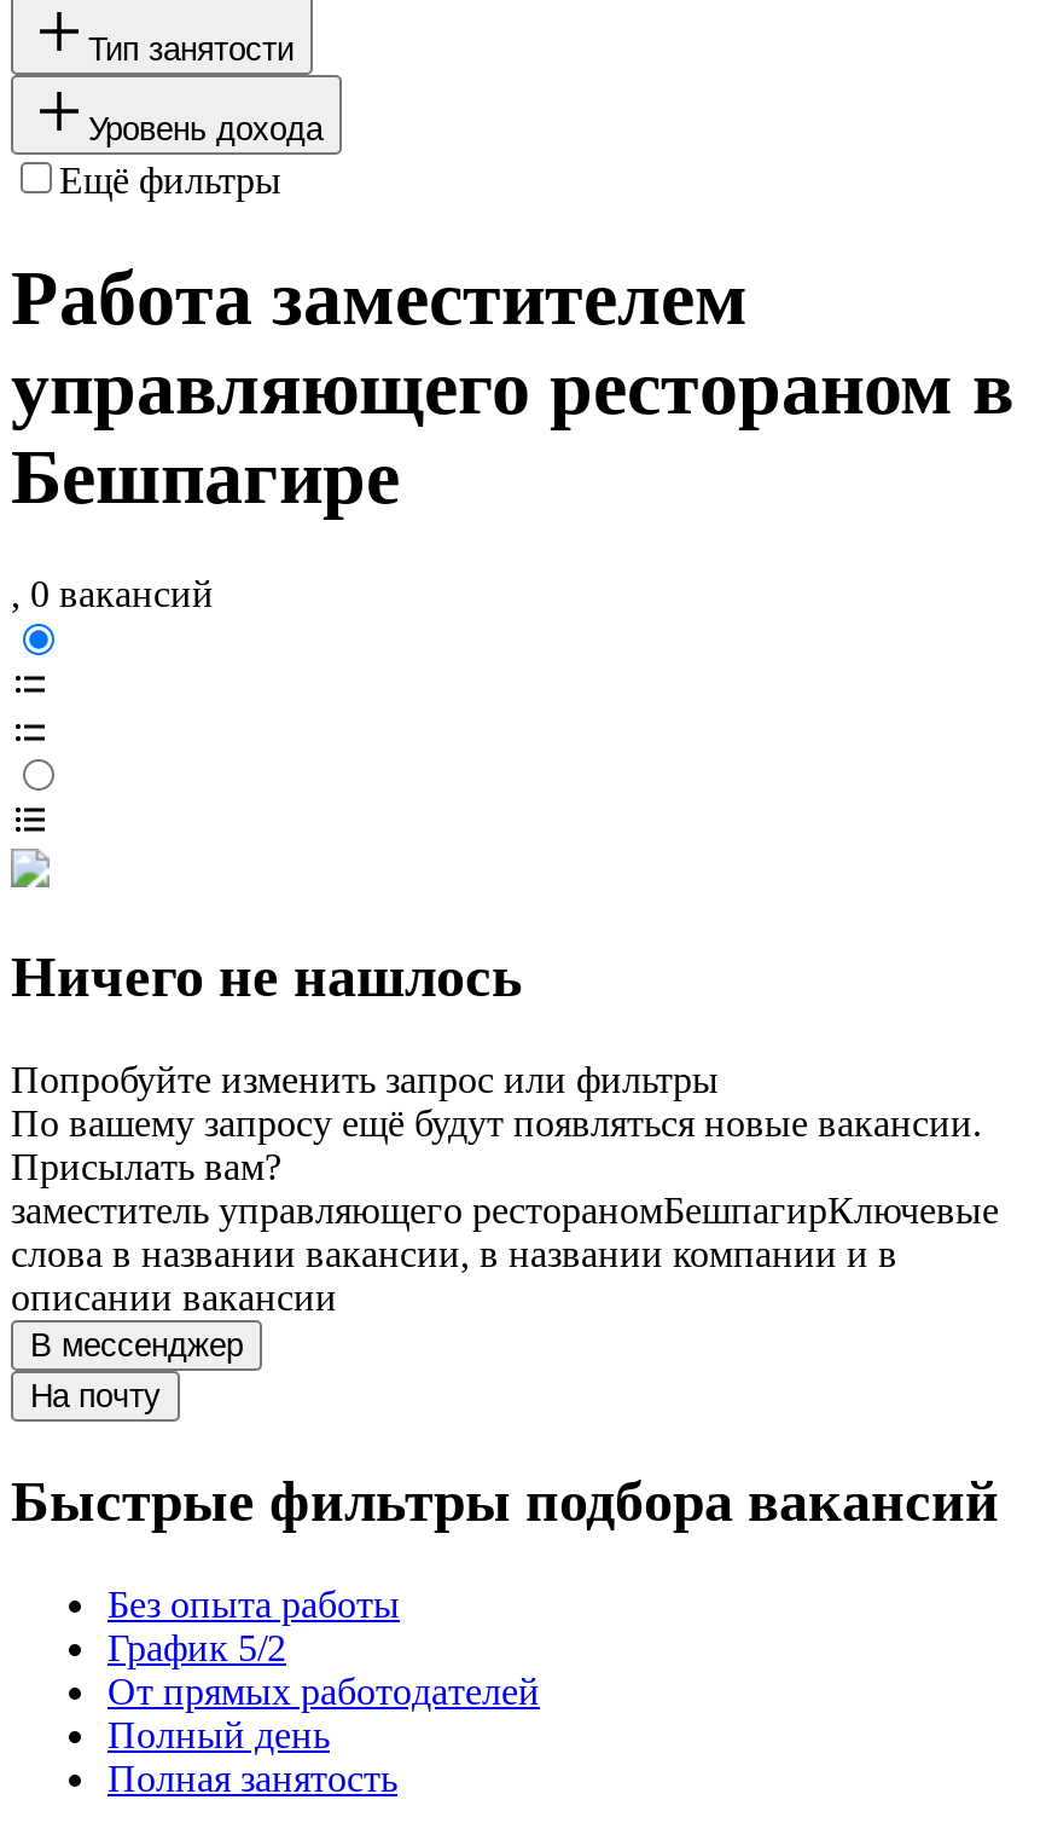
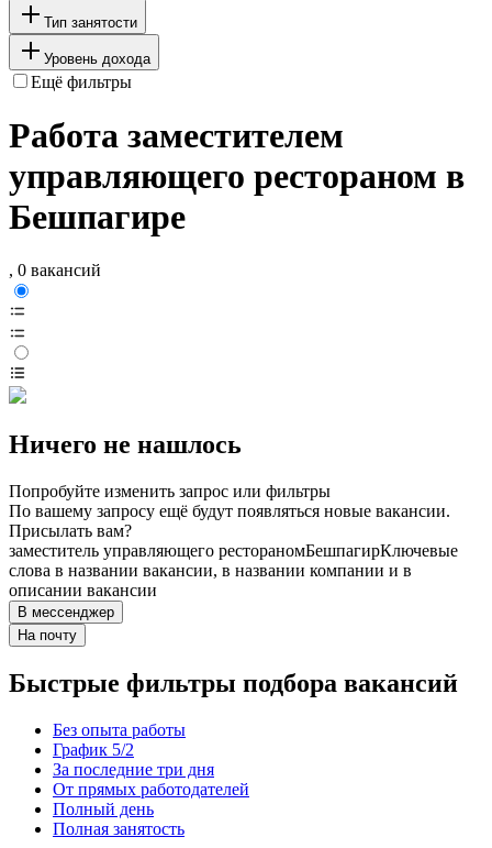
none -> [53,760,214,779] За последние три дня

